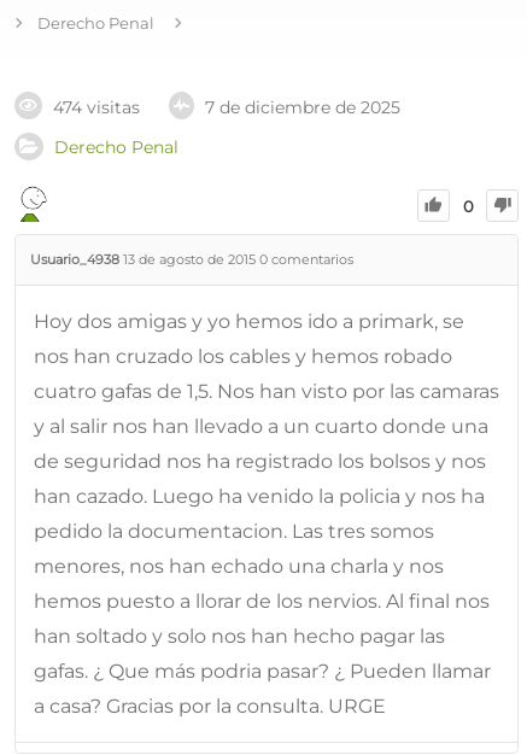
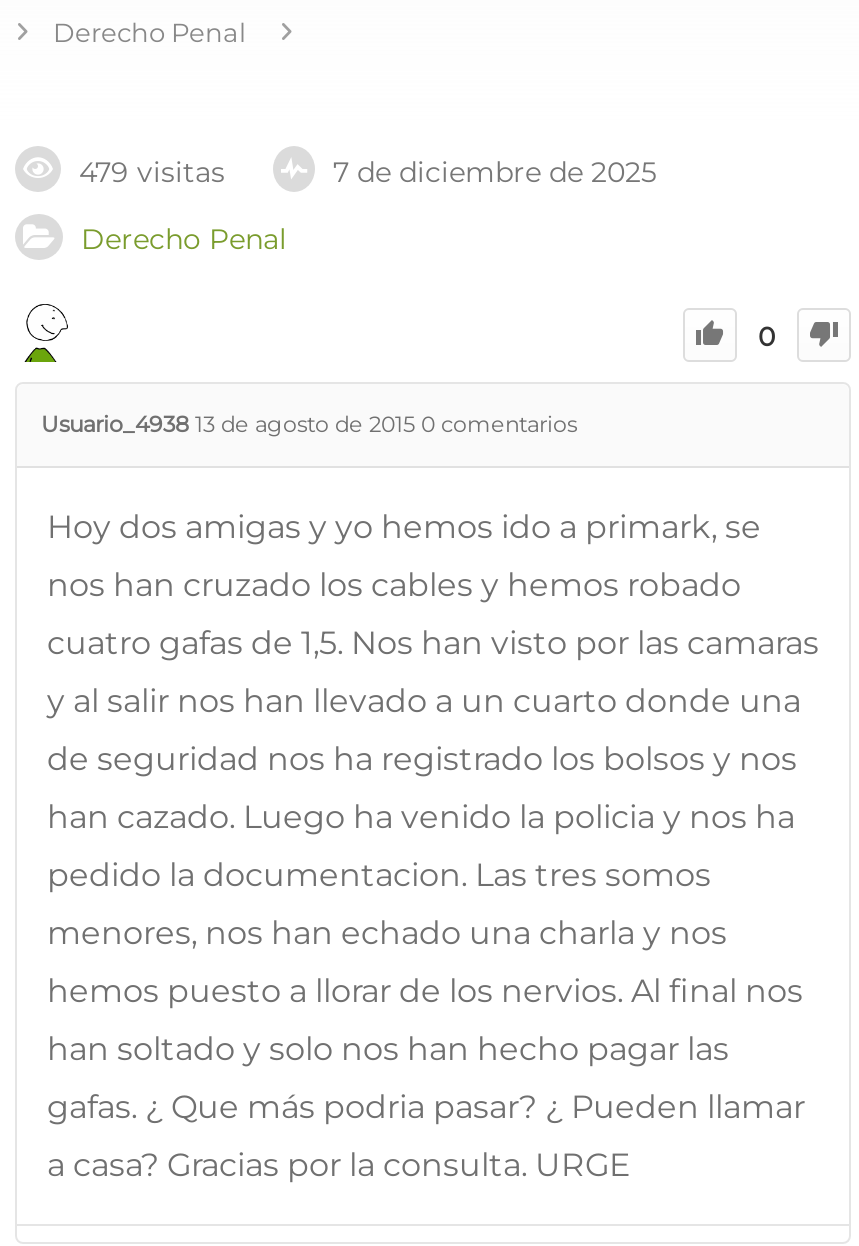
[53,97,140,119] 474 visitas -> [79,155,225,191] 479 visitas

